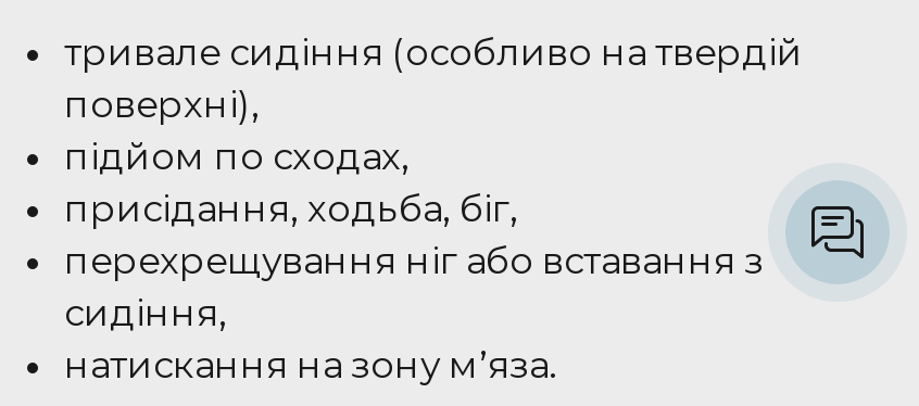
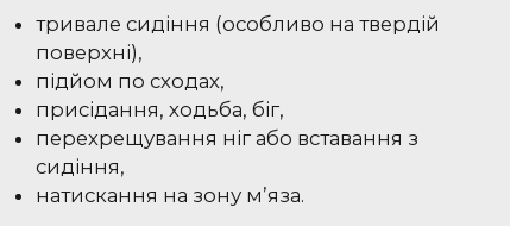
[770,165,905,300] [image] -> none

